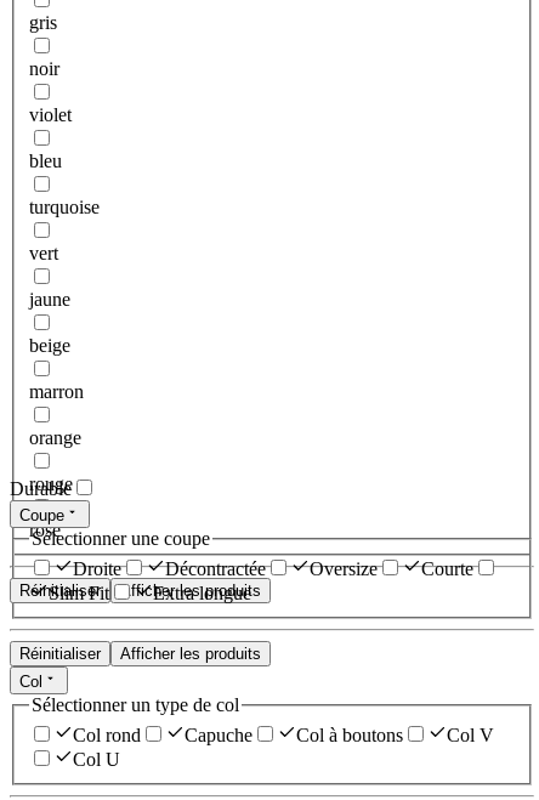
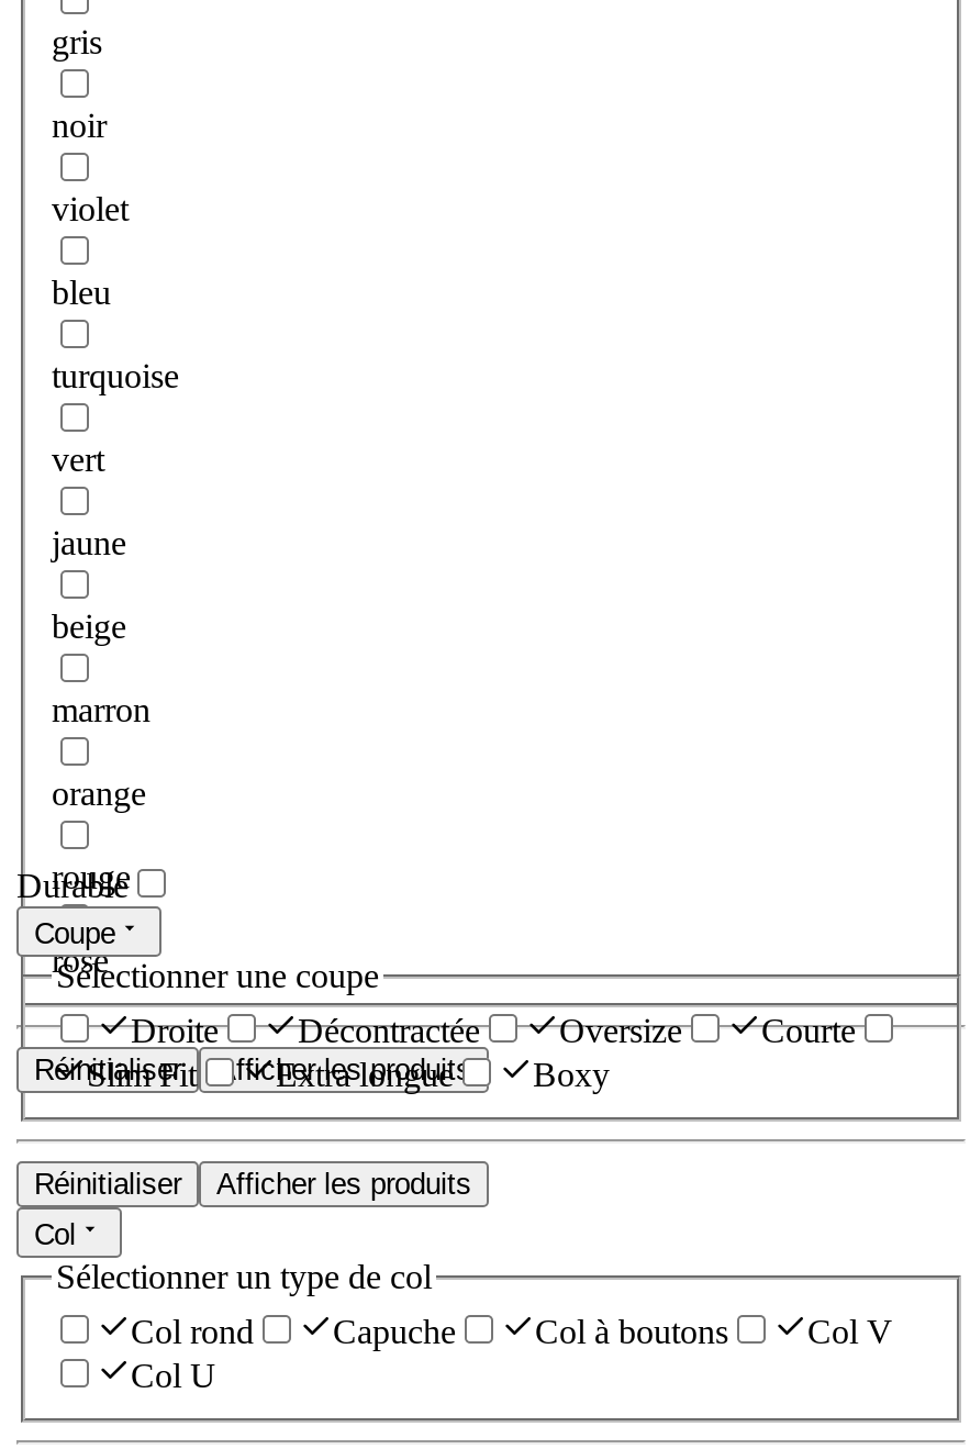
none -> [533,1057,610,1094] Boxy

